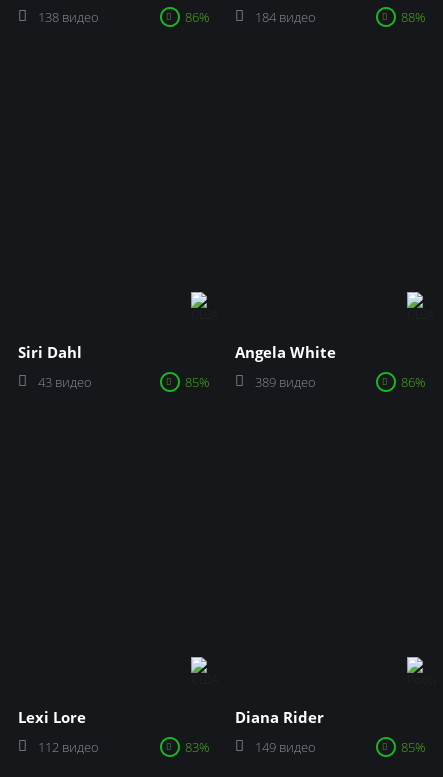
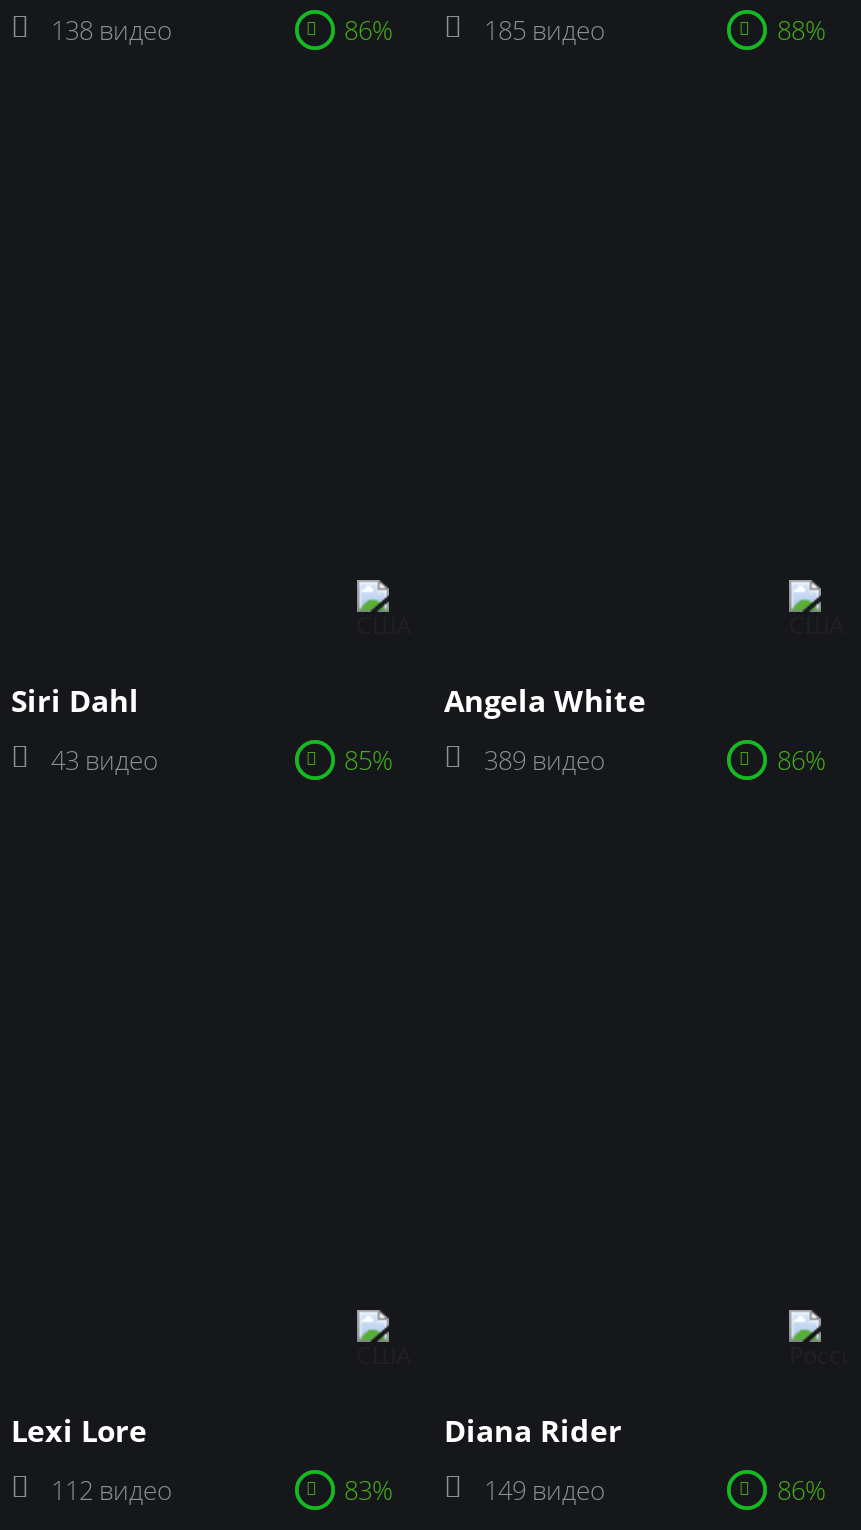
[254,8,315,26] 184 видео -> [484,11,606,47] 185 видео
[401,738,426,756] 85% -> [777,1472,827,1508] 86%

